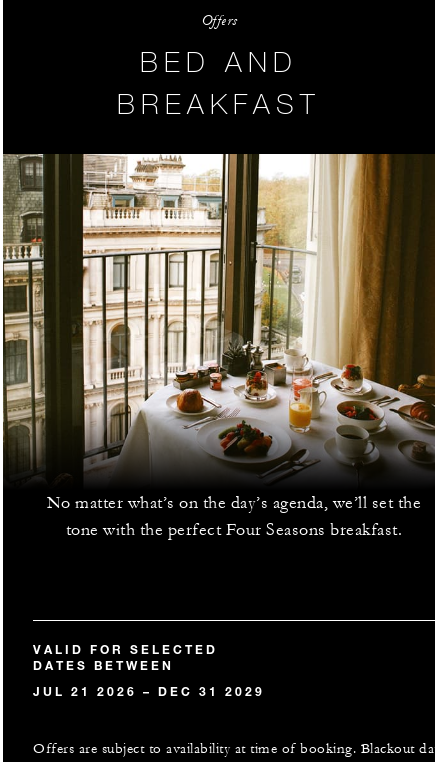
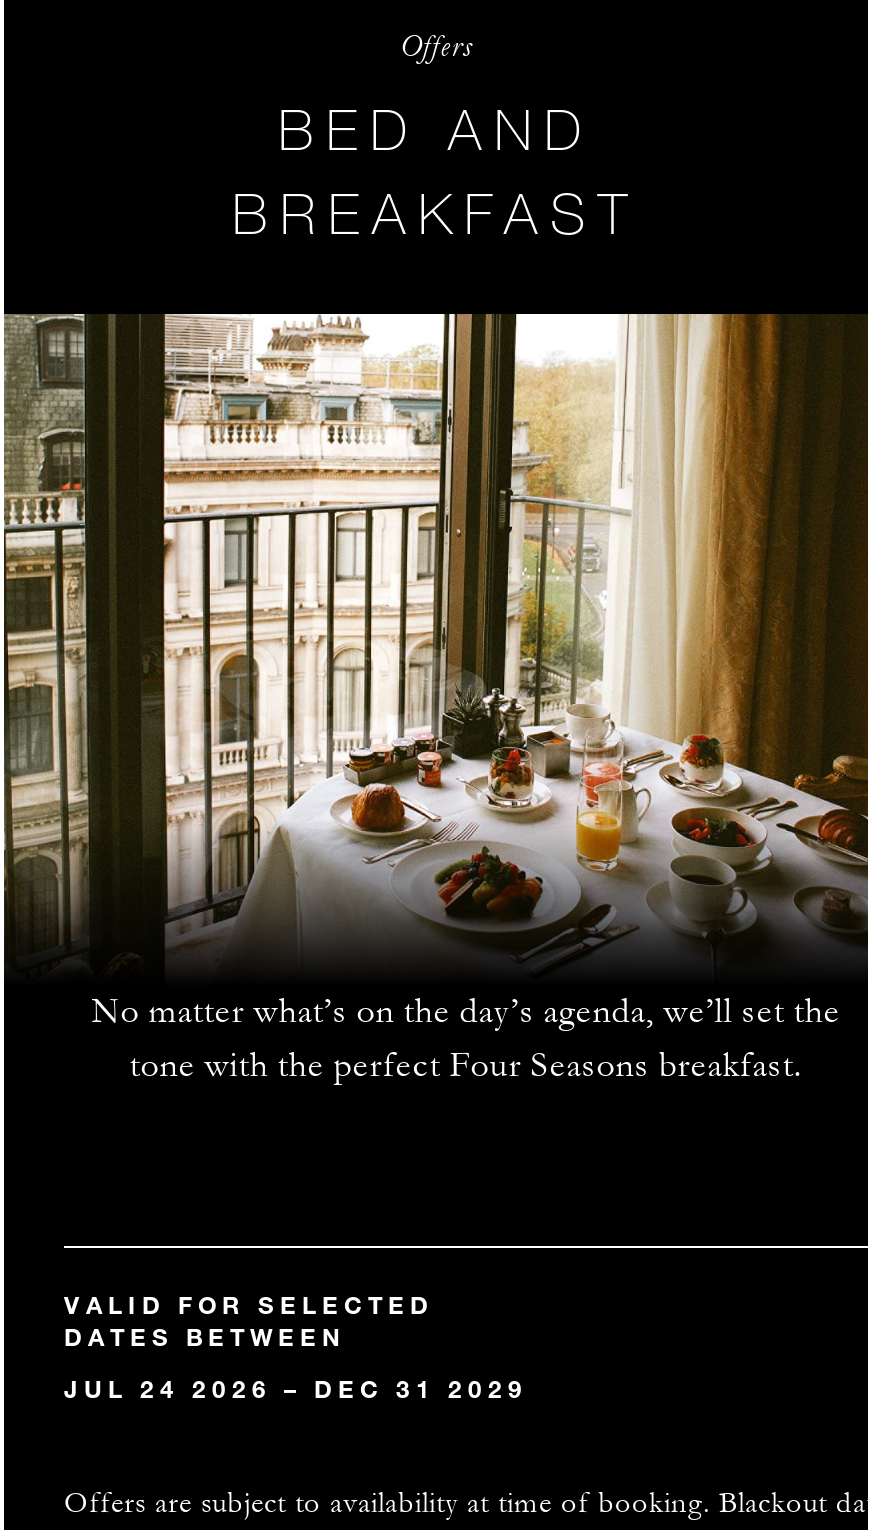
[33,683,265,699] JUL 21 2026 – DEC 31 2029 -> [64,1372,528,1404] JUL 24 2026 – DEC 31 2029

